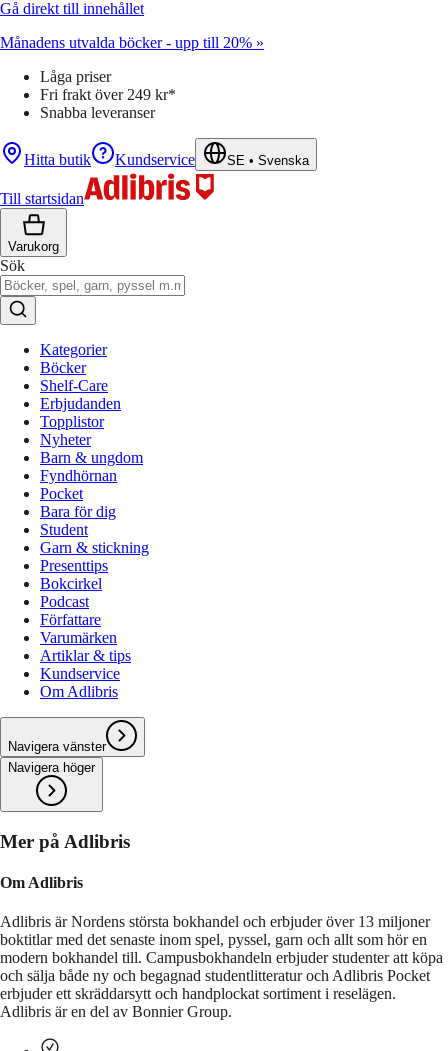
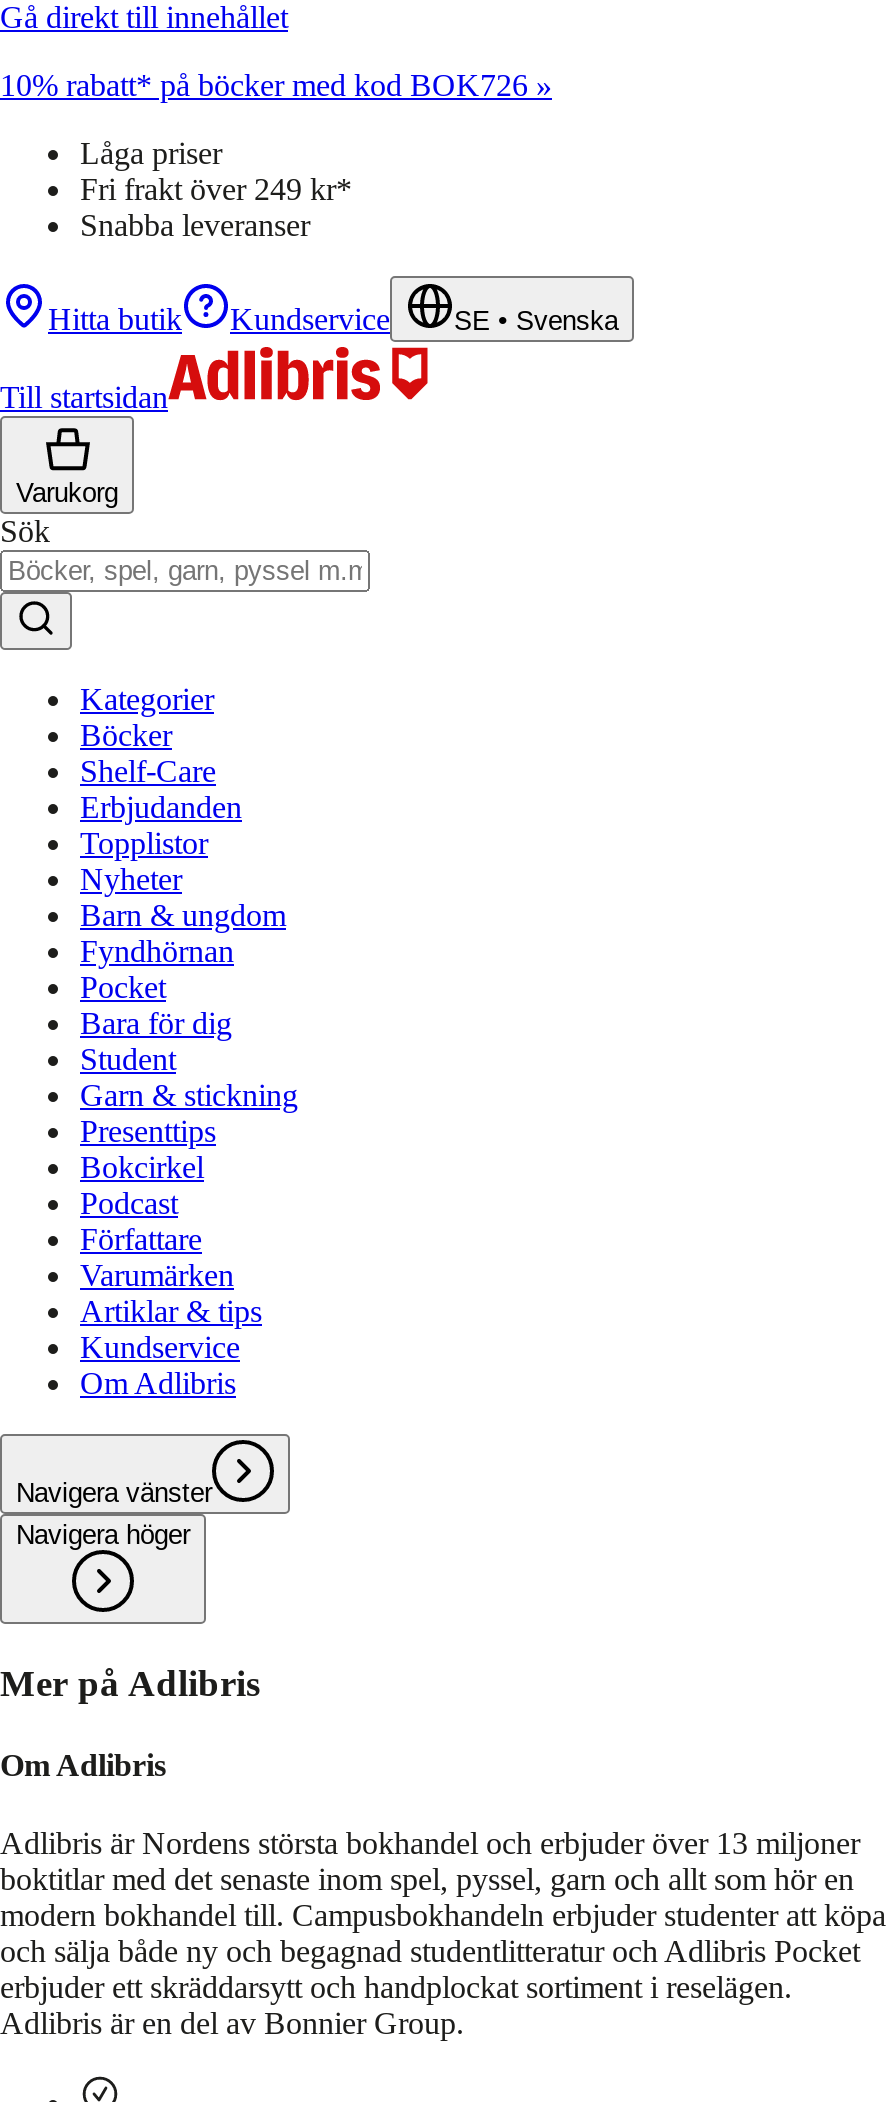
[0,34,264,51] Månadens utvalda böcker - upp till 20% » -> [0,68,552,102] 10% rabatt* på böcker med kod BOK726 »

